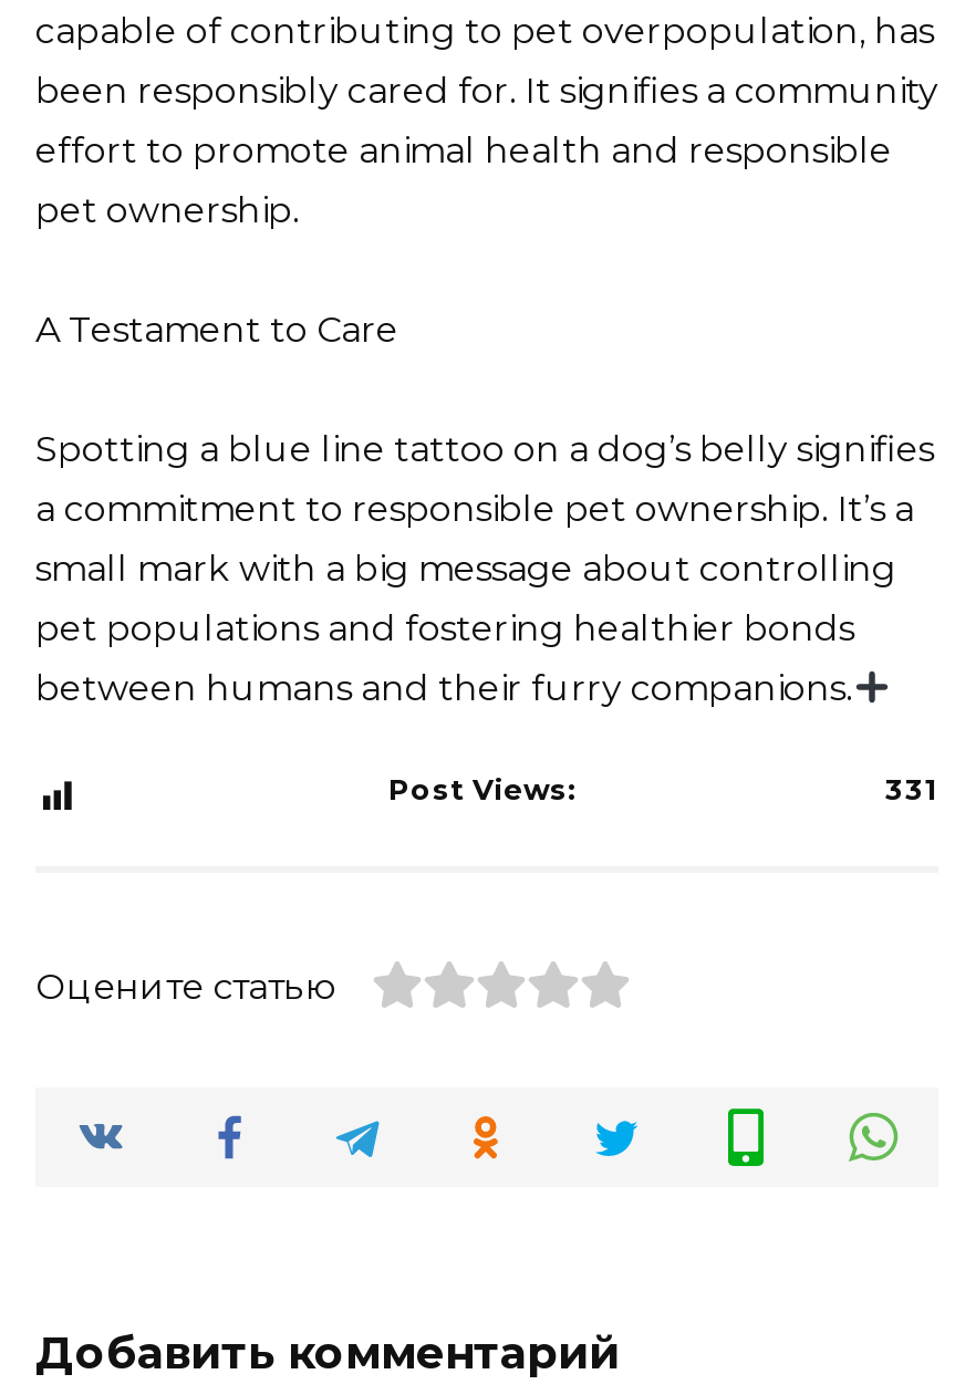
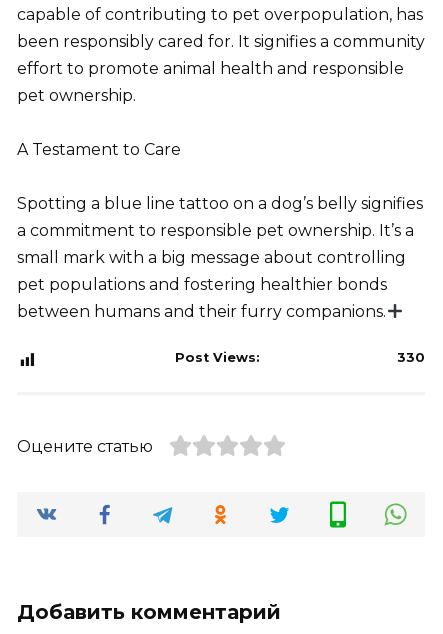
[885,774,938,807] 331 -> [397,350,425,365] 330

